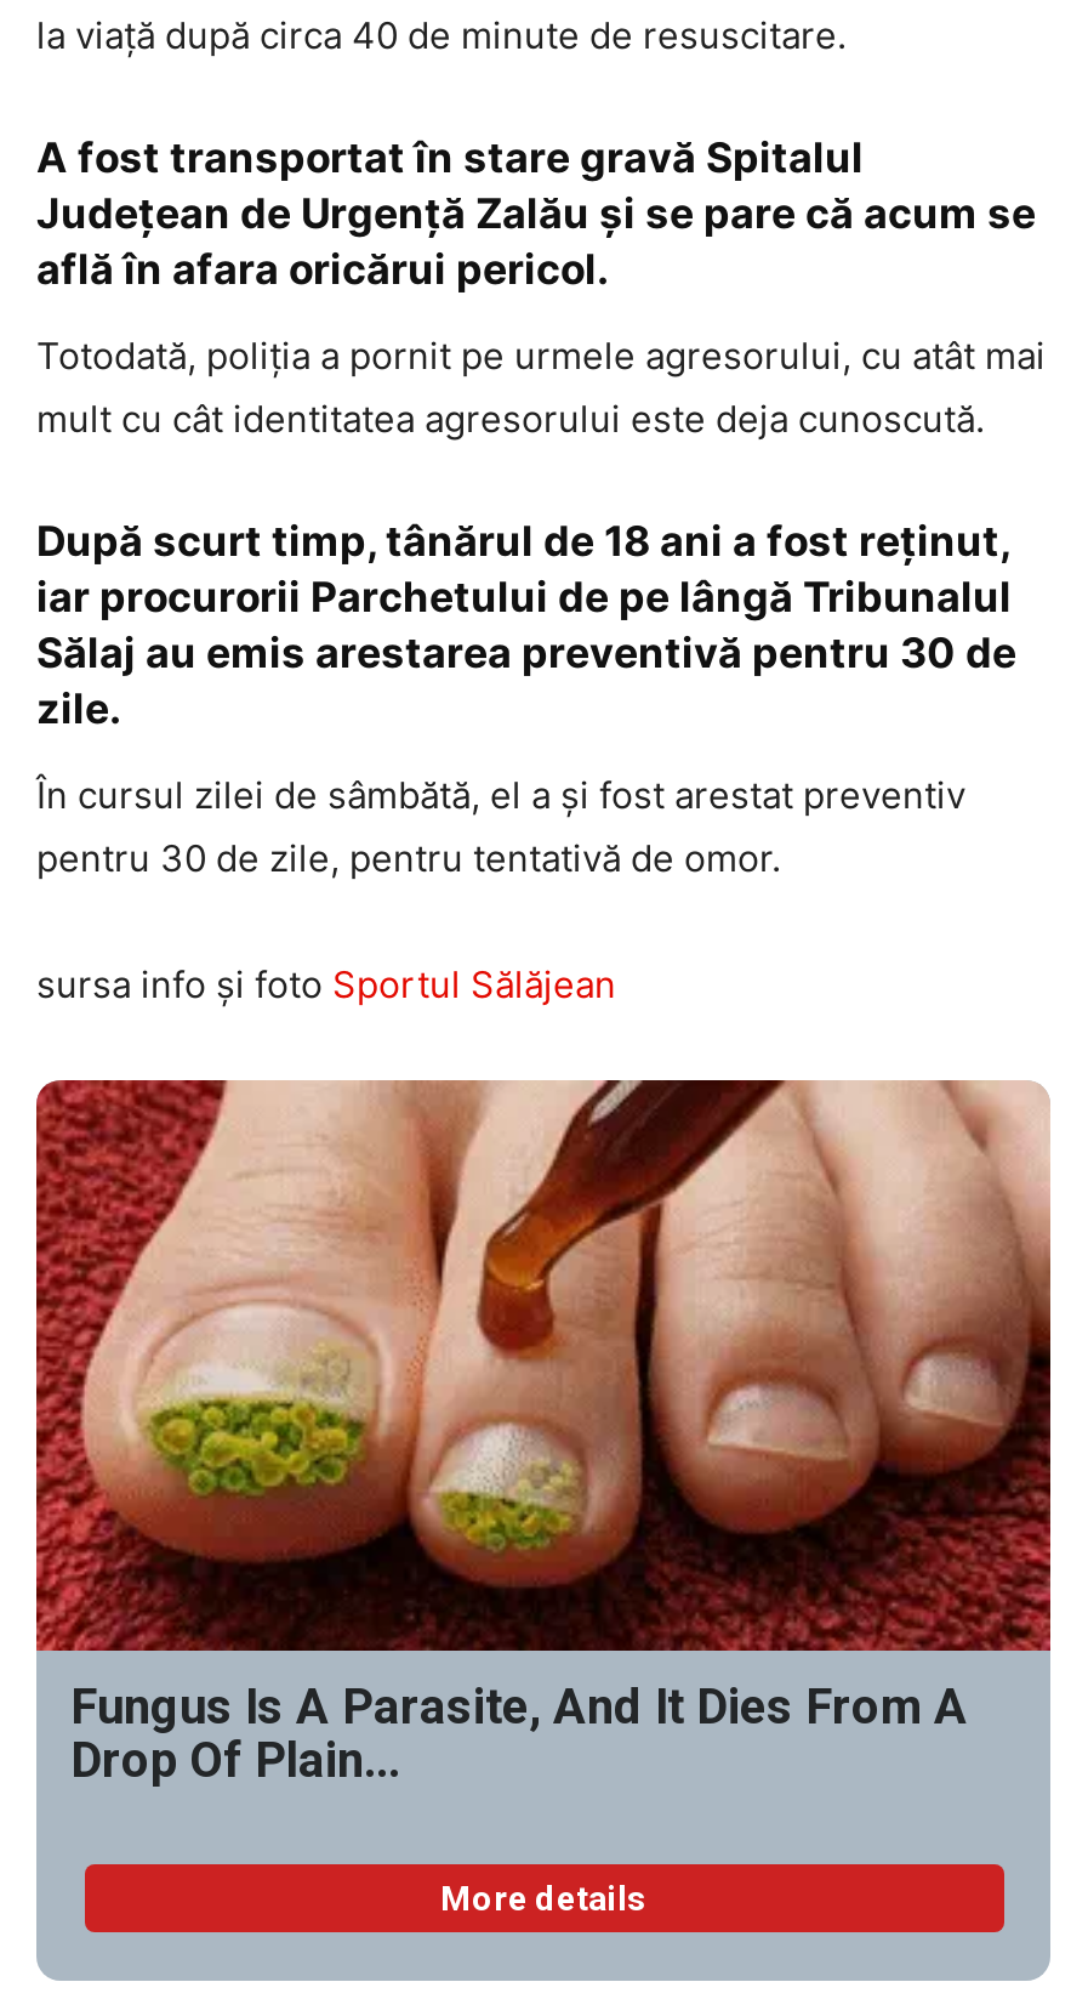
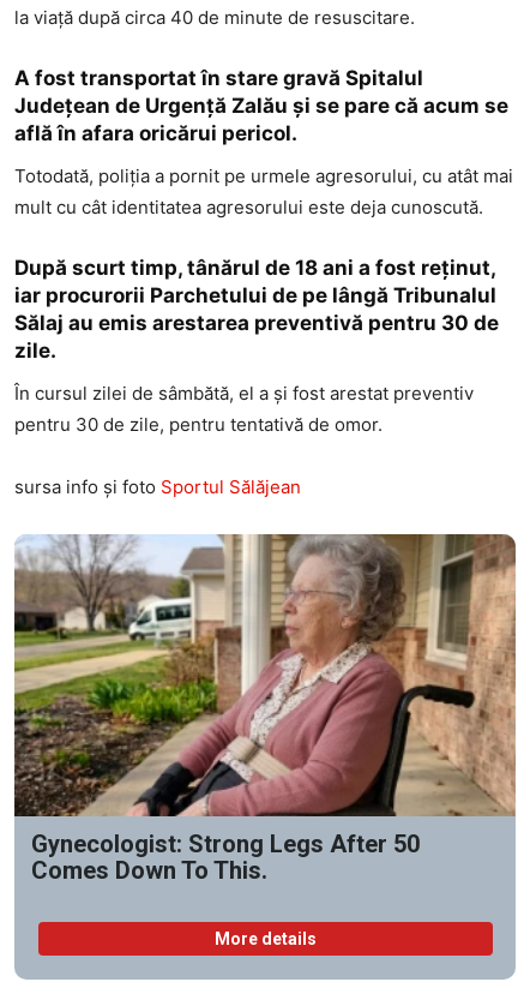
[34,1078,1053,1789] [image] | Fungus Is A Parasite, And It Dies From A | Drop Of Plain... -> [13,533,517,885] [image] | Gynecologist: Strong Legs After 50 | Comes Down To This.

